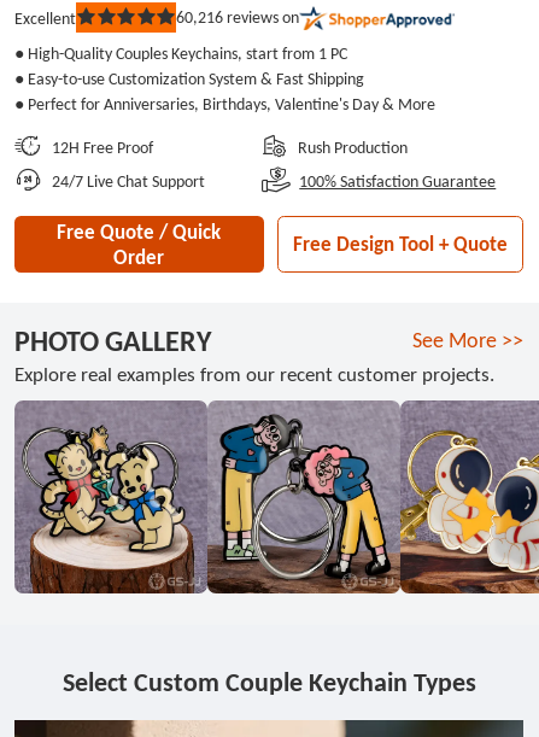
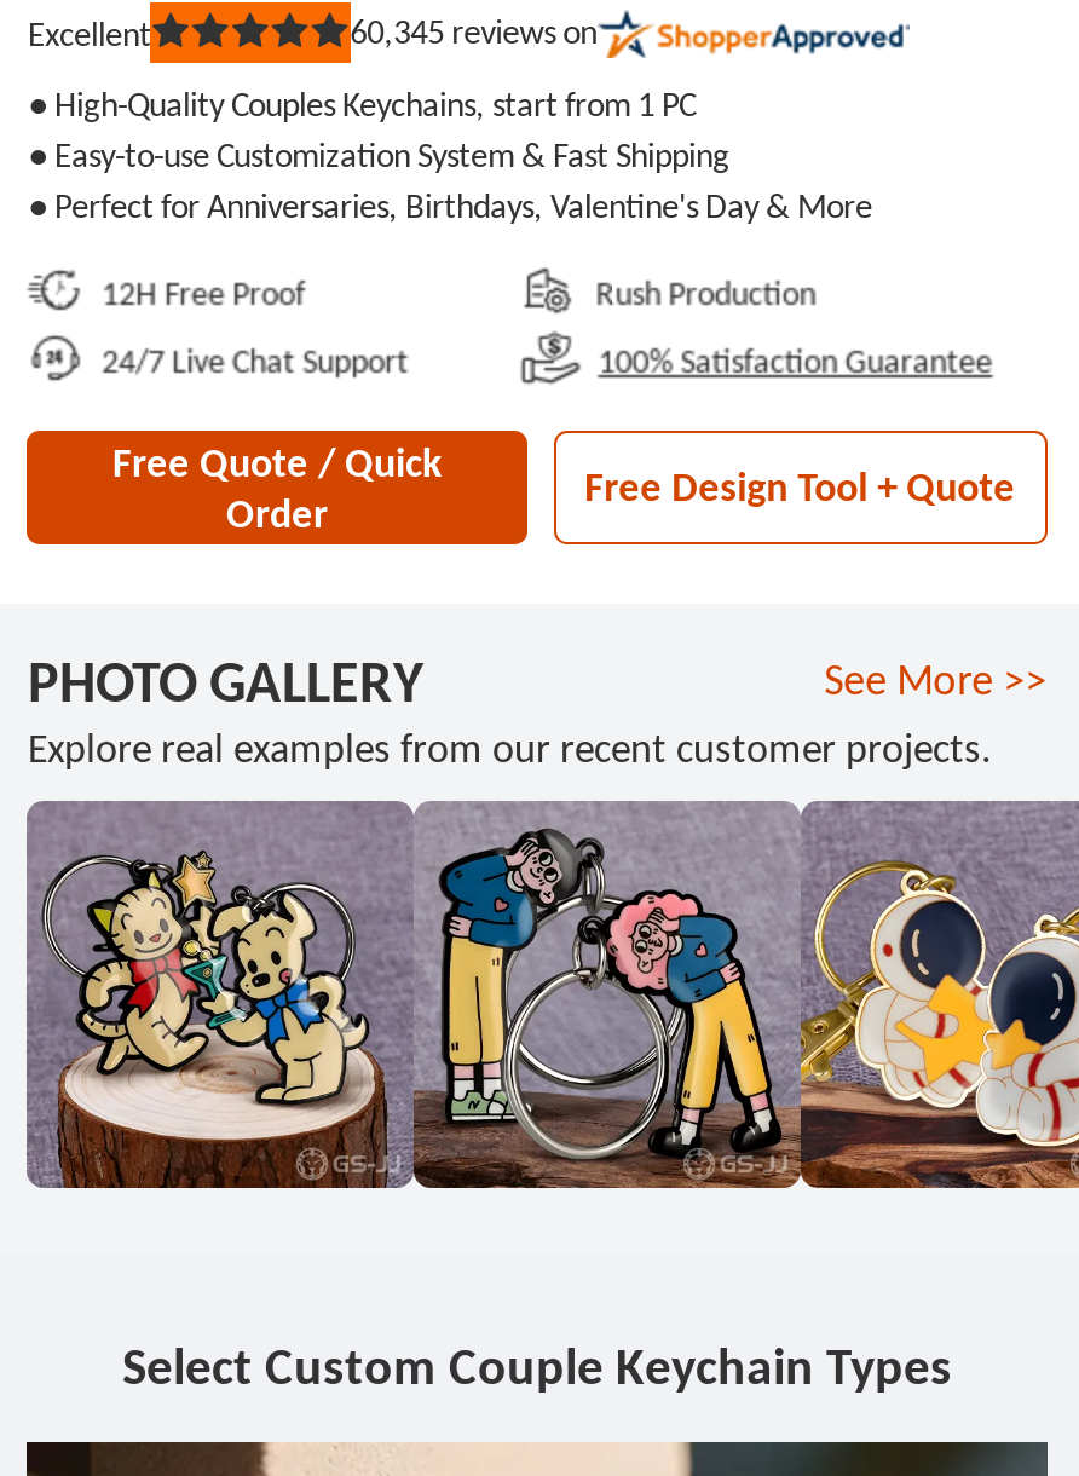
[176,7,299,28] 60,216 reviews on -> [350,11,597,54] 60,345 reviews on

